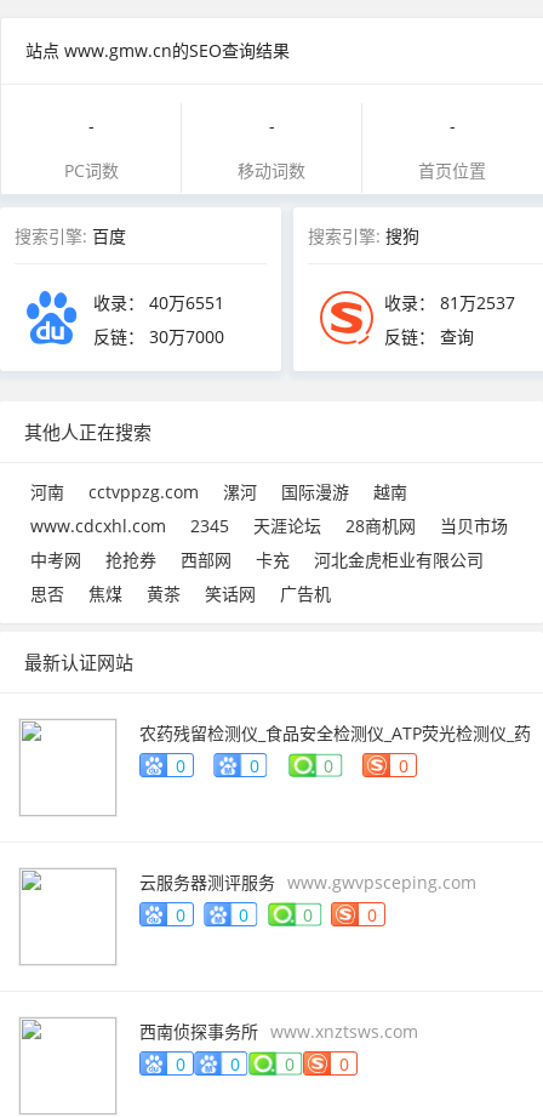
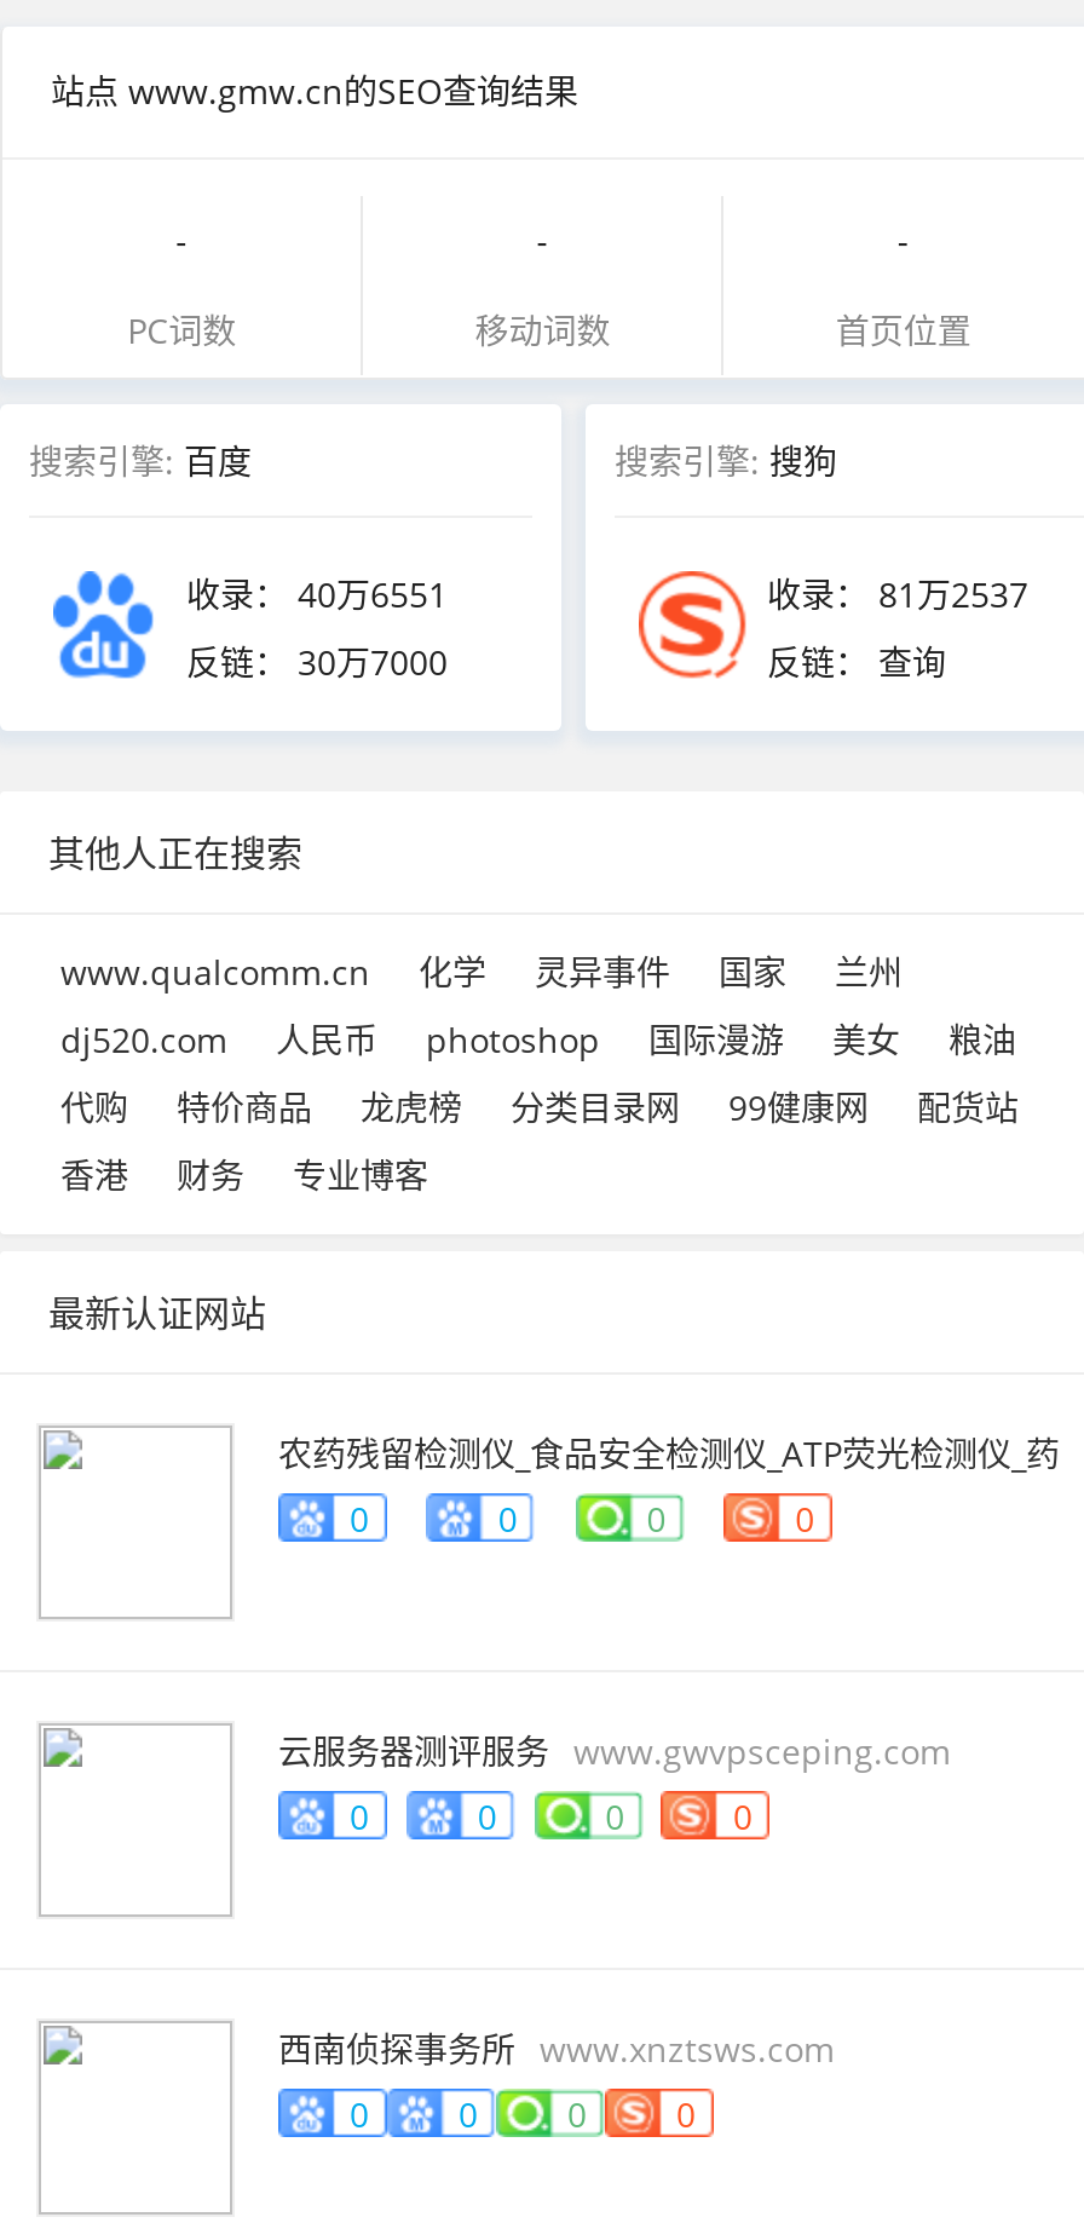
[30,480,257,503] 河南 | cctvppzg.com | 漯河 -> [60,948,903,1061] www.qualcomm.cn | 化学 | 灵异事件 | 国家 | 兰州 | dj520.com | 人民币 | photoshop
[30,480,508,604] 越南 | www.cdcxhl.com | 2345 | 天涯论坛 | 28商机网 | 当贝市场 | 中考网 | 抢抢券 | 西部网 | 卡充 | 河北金虎柜业有限公司 | 思否 | 焦煤 | 黄茶 | 笑话网 | 广告机 -> [60,1015,1019,1197] 美女 | 粮油 | 代购 | 特价商品 | 龙虎榜 | 分类目录网 | 99健康网 | 配货站 | 香港 | 财务 | 专业博客
moved [281,480,349,503] -> [648,1015,784,1061]: 国际漫游

